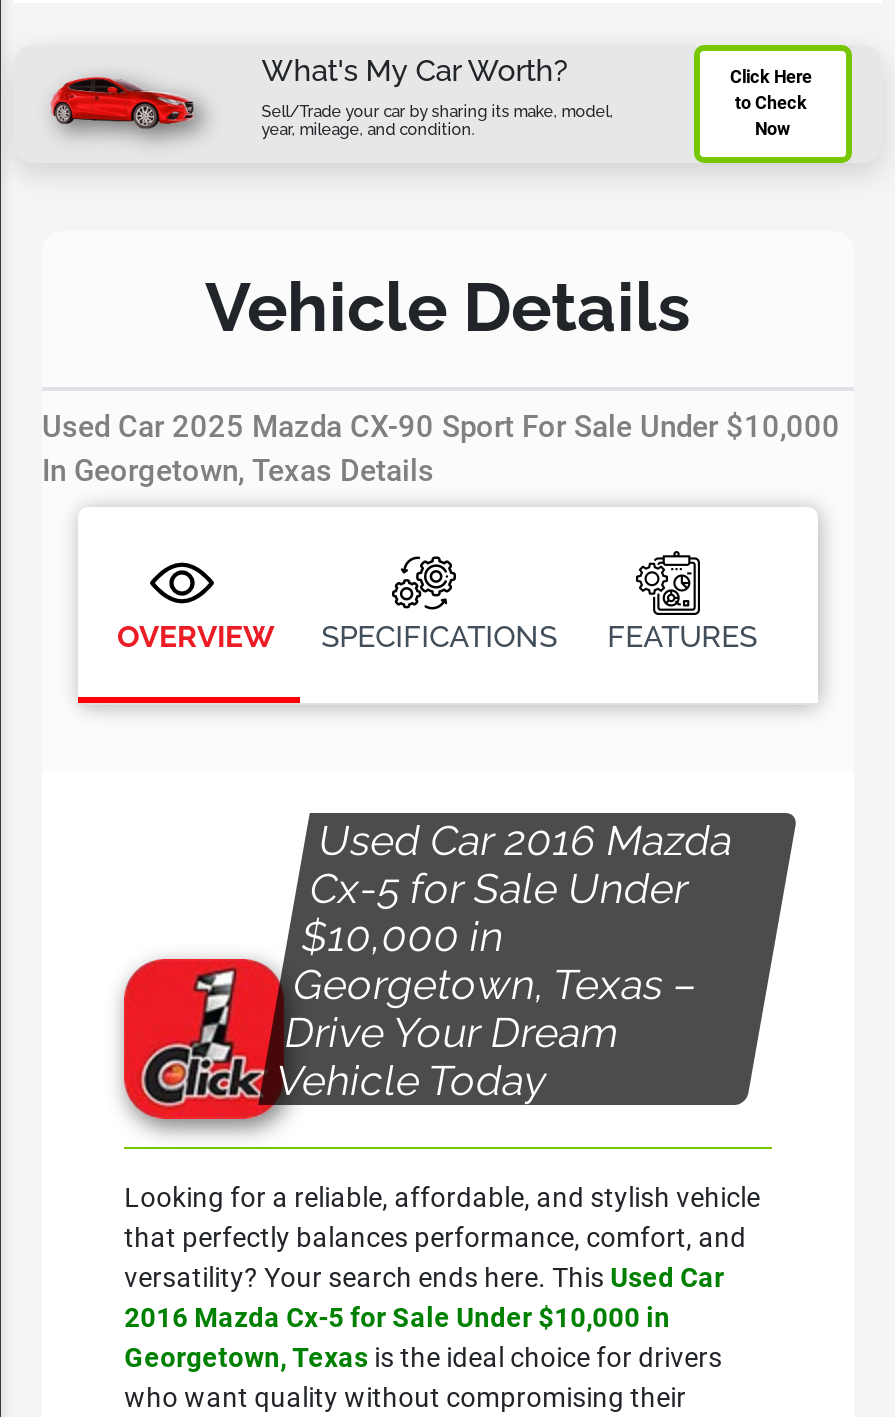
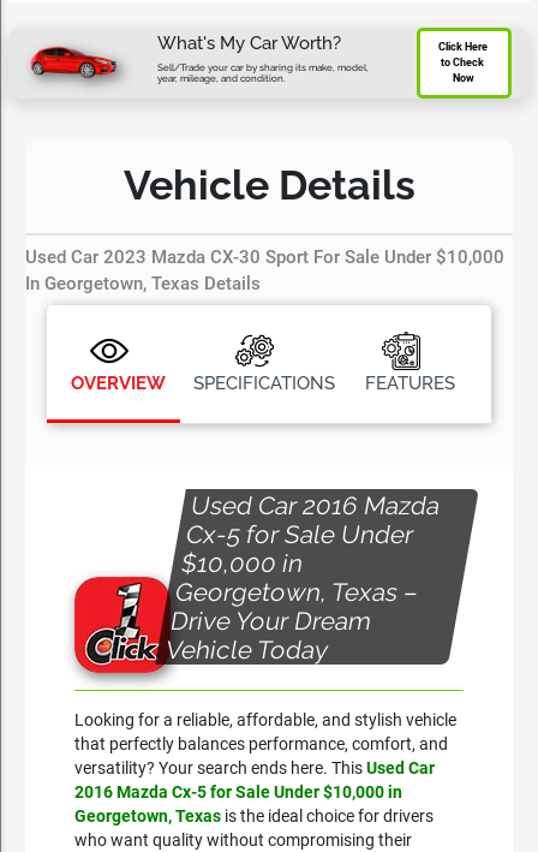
[42,409,840,445] Used Car 2025 Mazda CX-90 Sport For Sale Under $10,000 -> [25,246,504,268] Used Car 2023 Mazda CX-30 Sport For Sale Under $10,000

